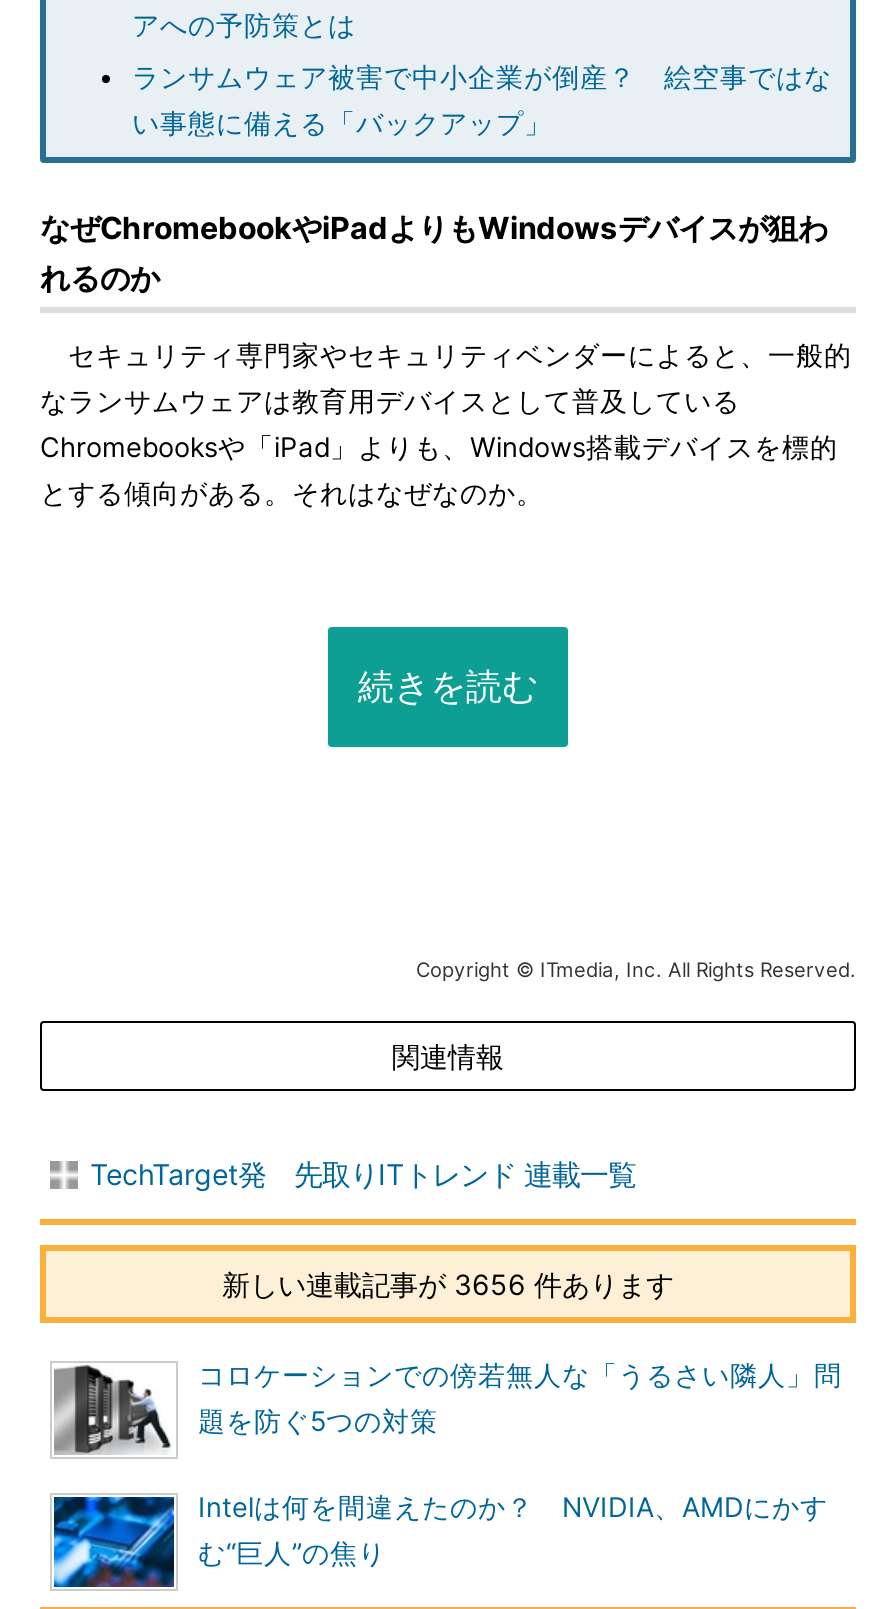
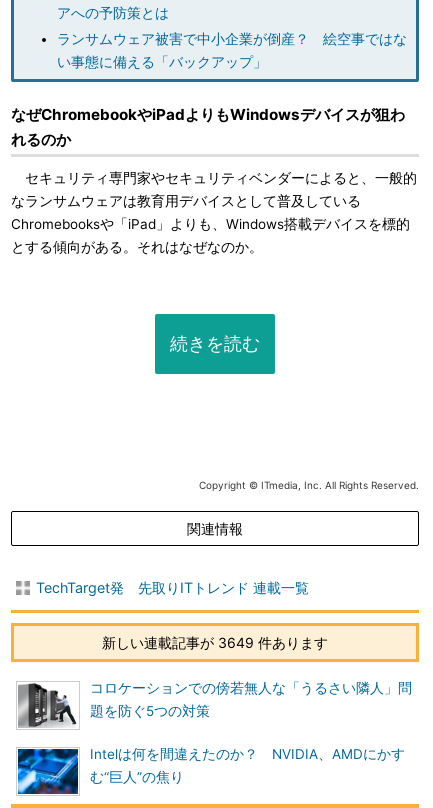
[222,1267,674,1301] 新しい連載記事が 3656 件あります -> [102,634,328,651] 新しい連載記事が 3649 件あります

